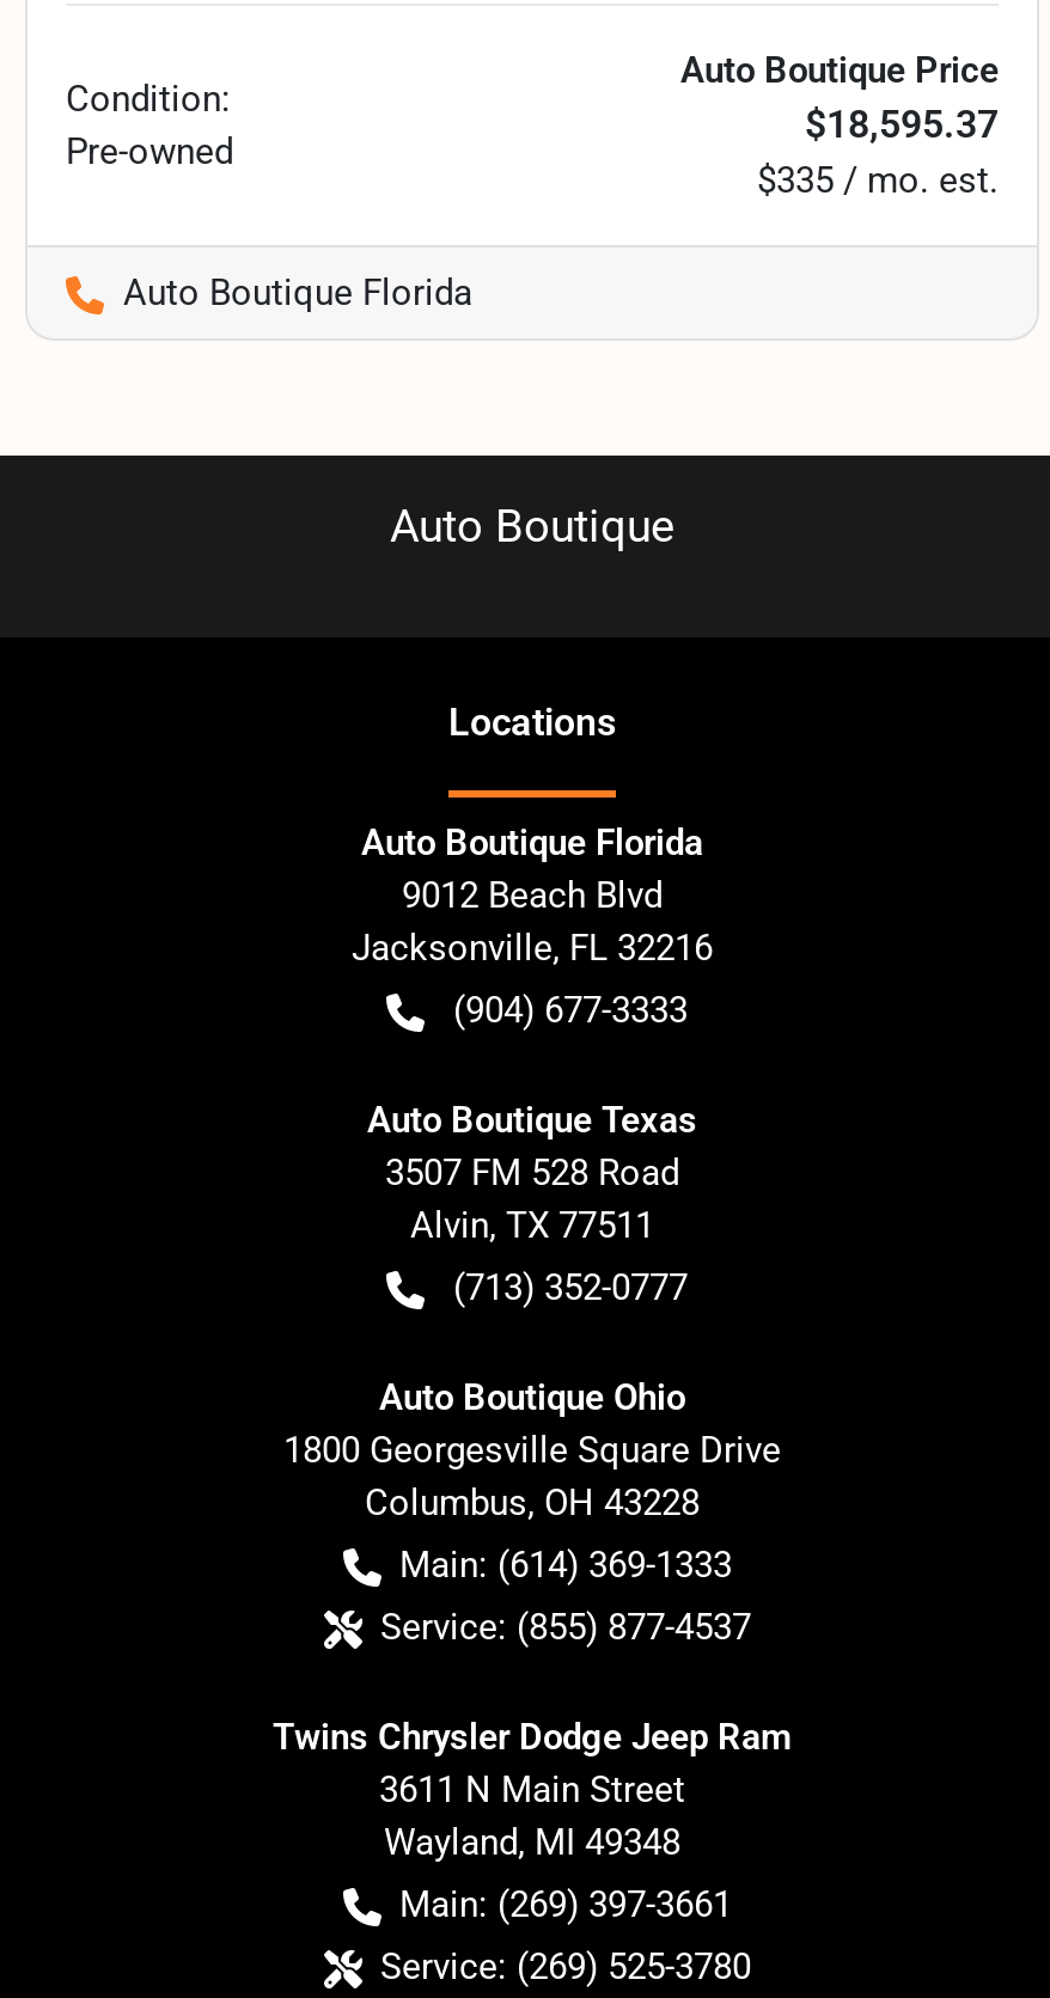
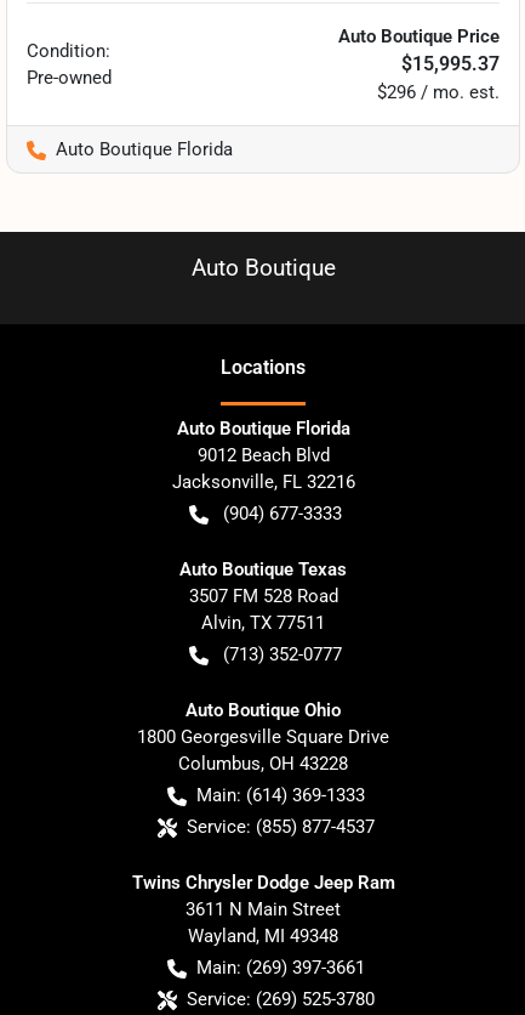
[805,102,999,147] $18,595.37 -> [401,52,500,75] $15,995.37
[757,159,999,202] $335 / mo. est. -> [377,81,500,103] $296 / mo. est.

